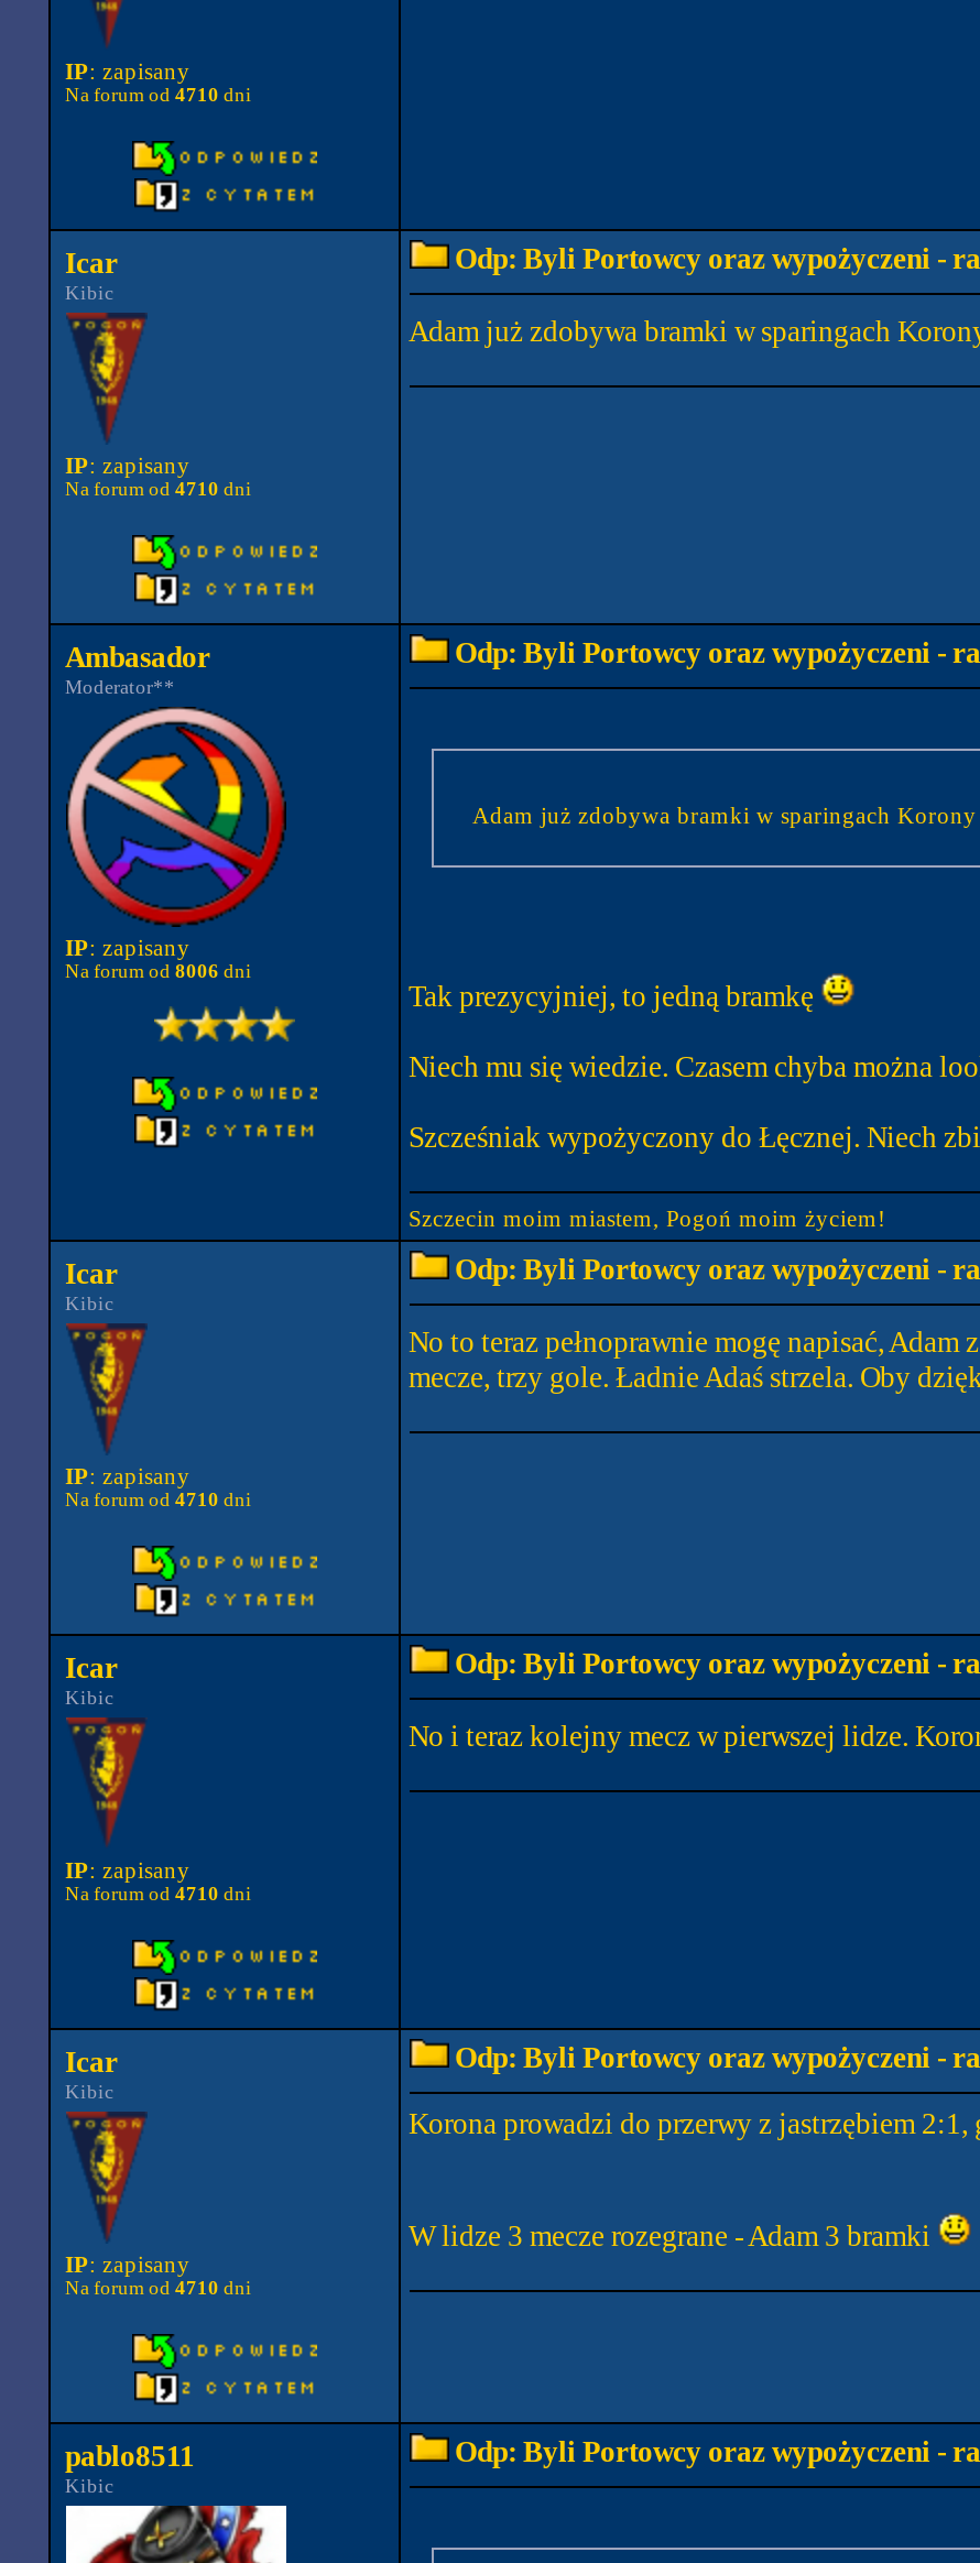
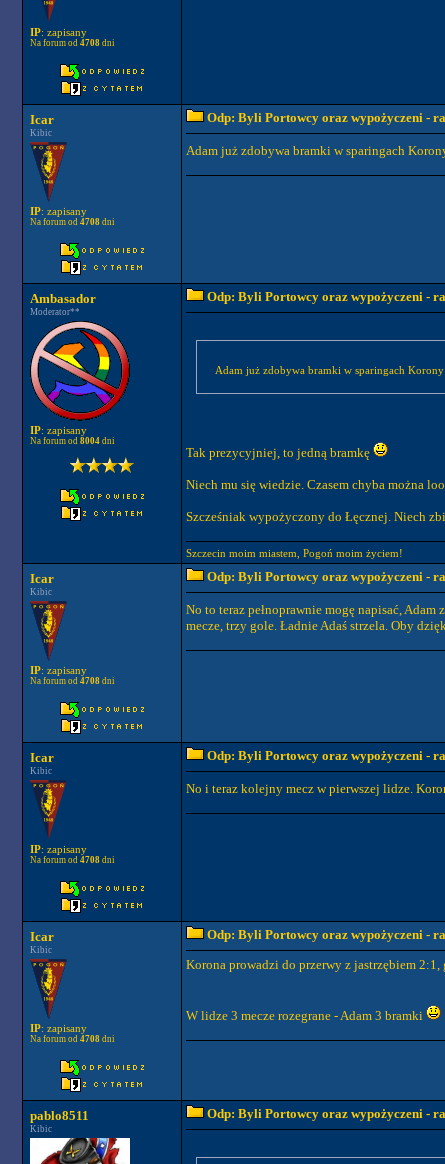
[65,84,252,106] Na forum od 4710 dni -> [29,38,114,48] Na forum od 4708 dni
[65,478,252,500] Na forum od 4710 dni -> [29,217,114,227] Na forum od 4708 dni
[65,960,252,982] Na forum od 8006 dni -> [29,436,114,446] Na forum od 8004 dni
[65,1488,252,1510] Na forum od 4710 dni -> [29,676,114,686] Na forum od 4708 dni
[65,1883,252,1905] Na forum od 4710 dni -> [29,855,114,865] Na forum od 4708 dni
[65,2277,252,2299] Na forum od 4710 dni -> [29,1034,114,1044] Na forum od 4708 dni

